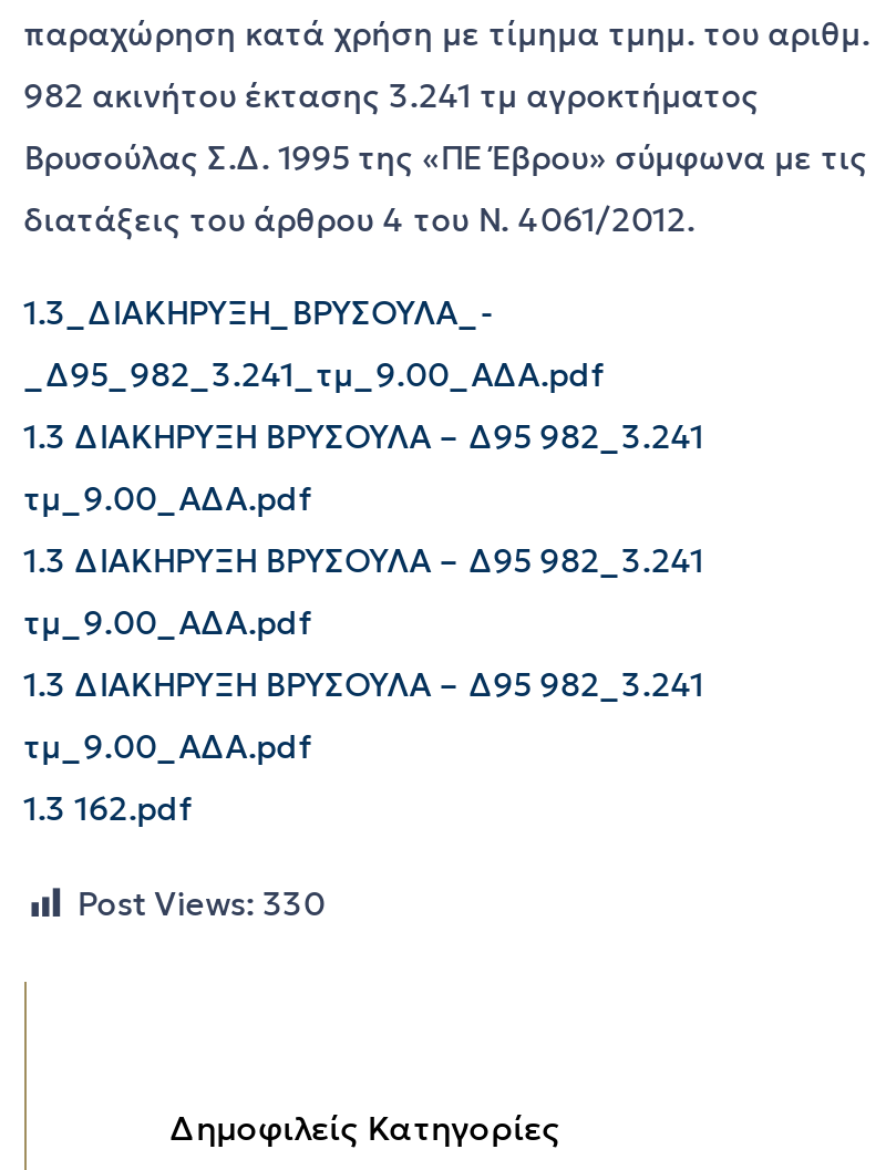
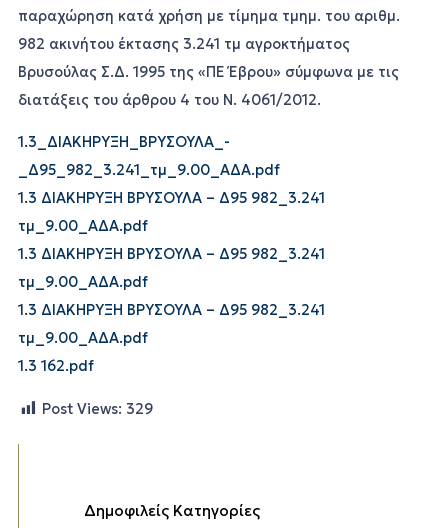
[77,883,325,923] Post Views: 330 -> [42,399,153,417] Post Views: 329

